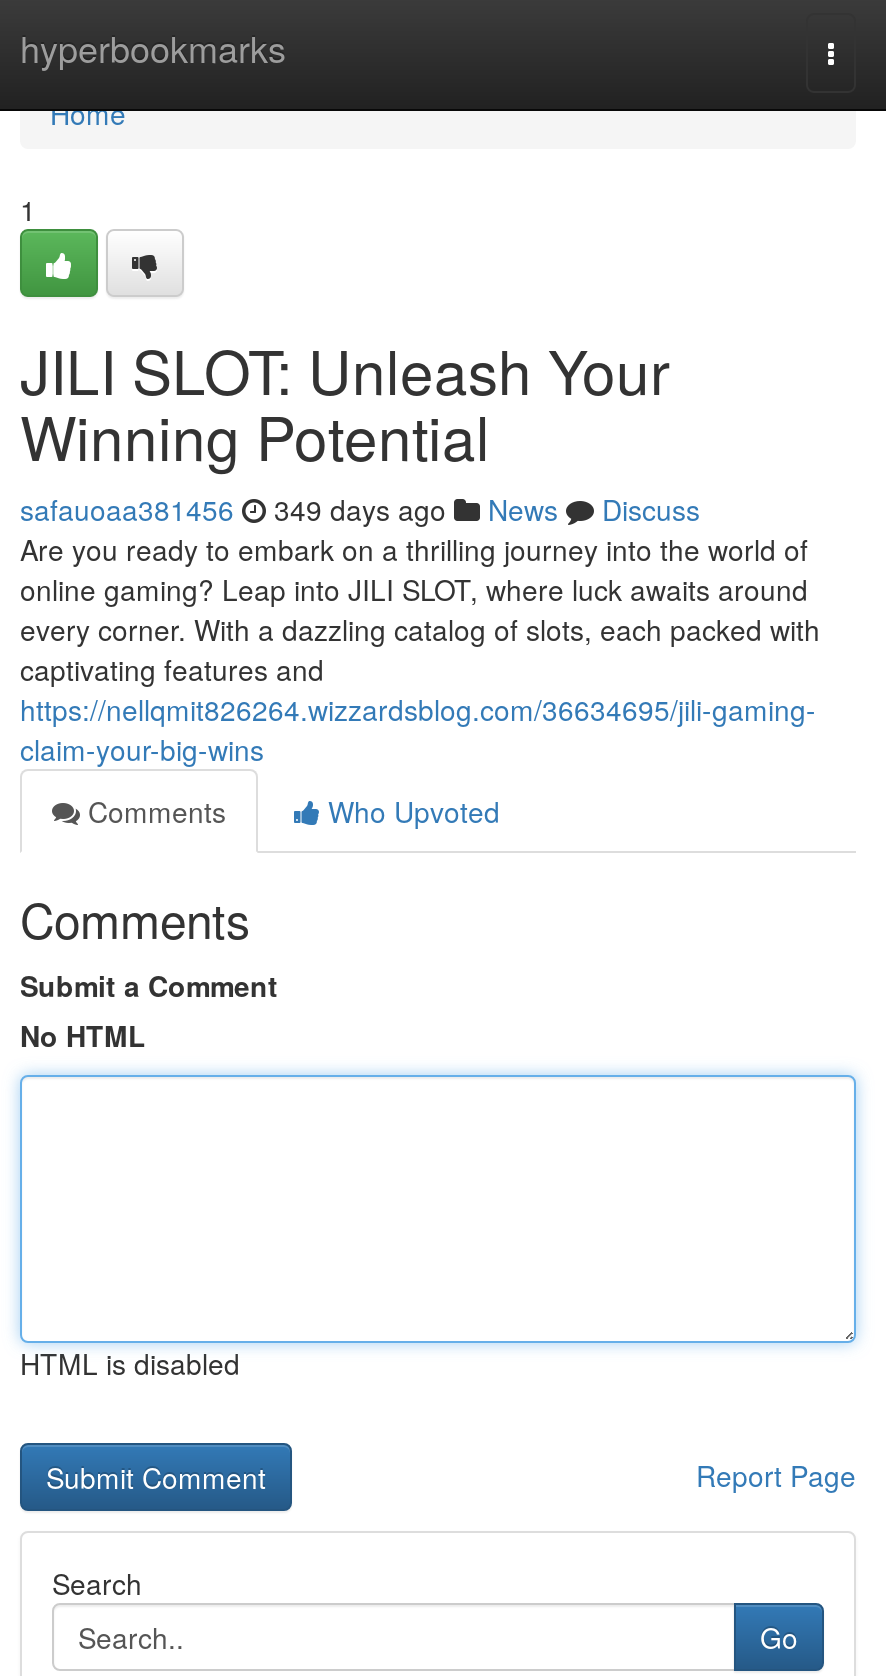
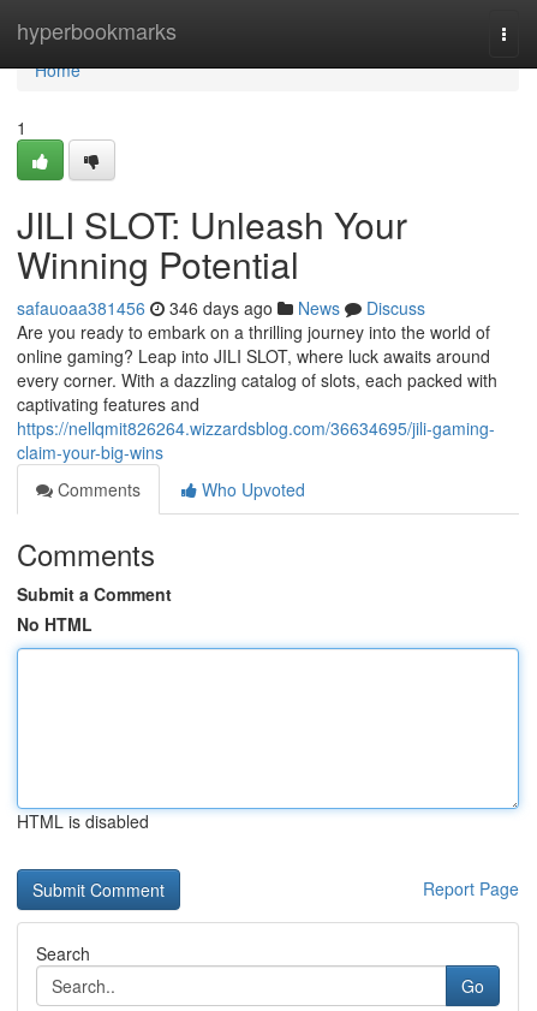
[20,489,700,529] safauoaa381456 349 days ago News Discuss -> [17,296,425,320] safauoaa381456 346 days ago News Discuss

